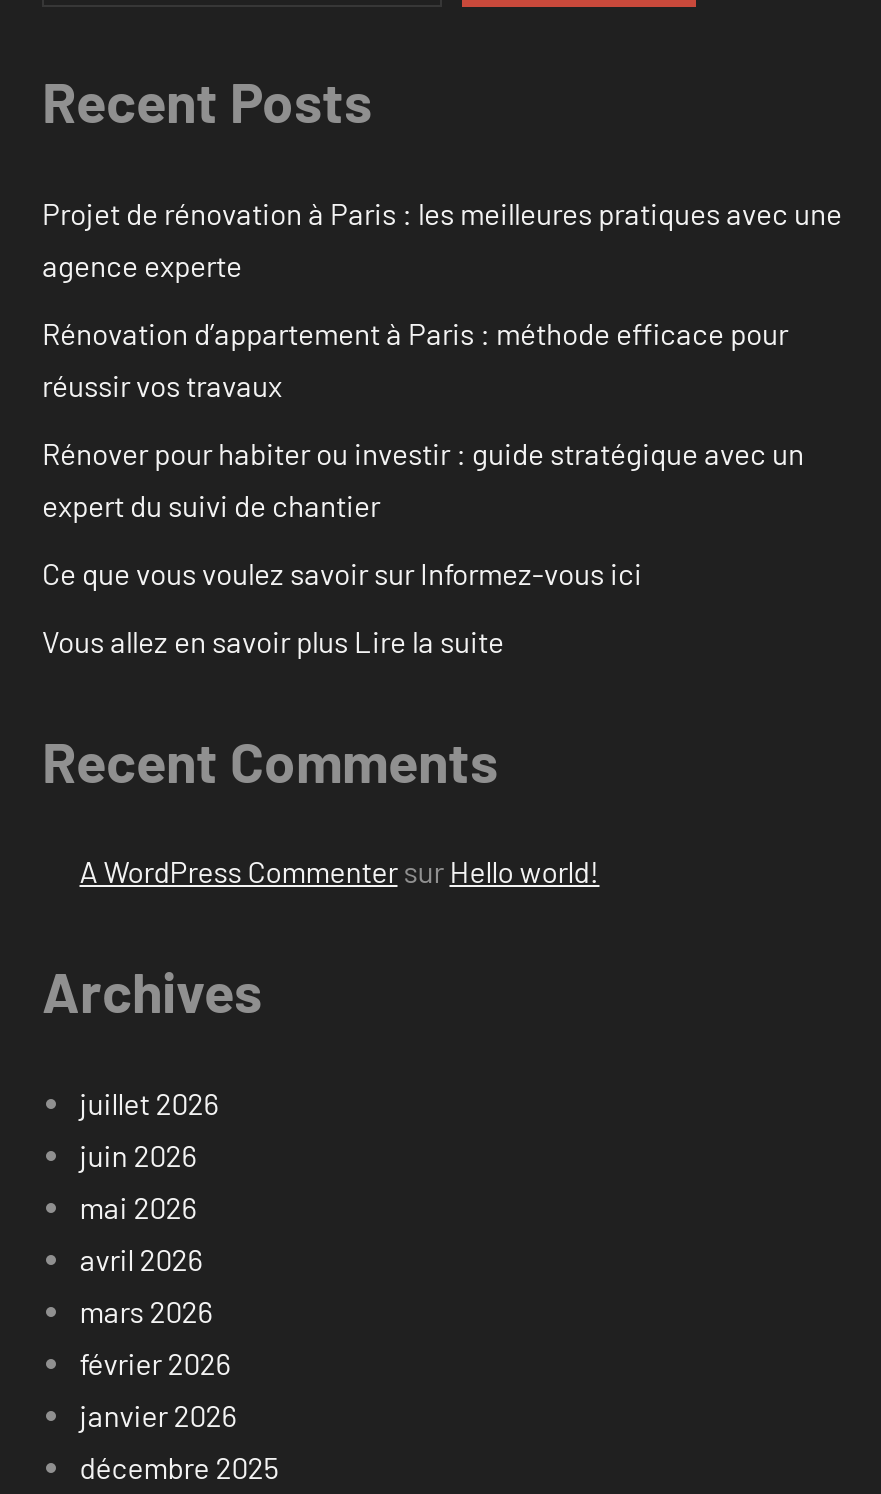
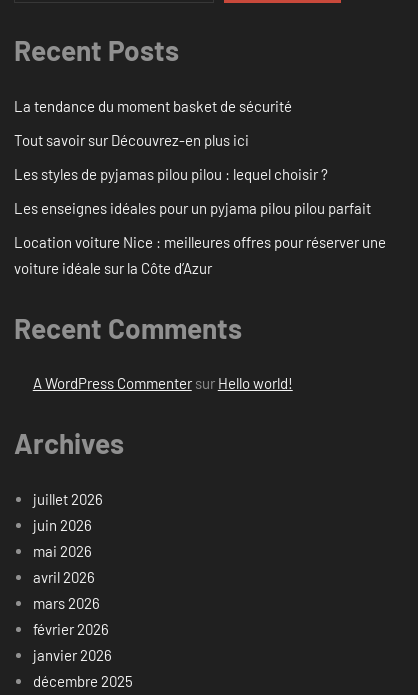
[42,195,842,283] Projet de rénovation à Paris : les meilleures pratiques avec une | agence experte -> [14,97,292,115] La tendance du moment basket de sécurité
[42,315,788,403] Rénovation d’appartement à Paris : méthode efficace pour | réussir vos travaux -> [14,131,249,149] Tout savoir sur Découvrez-en plus ici
[42,435,804,523] Rénover pour habiter ou investir : guide stratégique avec un | expert du suivi de chantier -> [14,165,328,183] Les styles de pyjamas pilou pilou : lequel choisir ?
[42,555,642,591] Ce que vous voulez savoir sur Informez-vous ici -> [14,199,371,217] Les enseignes idéales pour un pyjama pilou pilou parfait
[42,623,504,659] Vous allez en savoir plus Lire la suite -> [14,233,386,277] Location voiture Nice : meilleures offres pour réserver une | voiture idéale sur la Côte d’Azur

